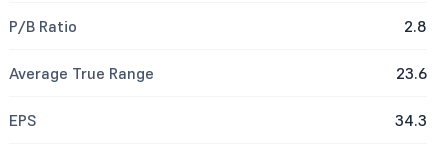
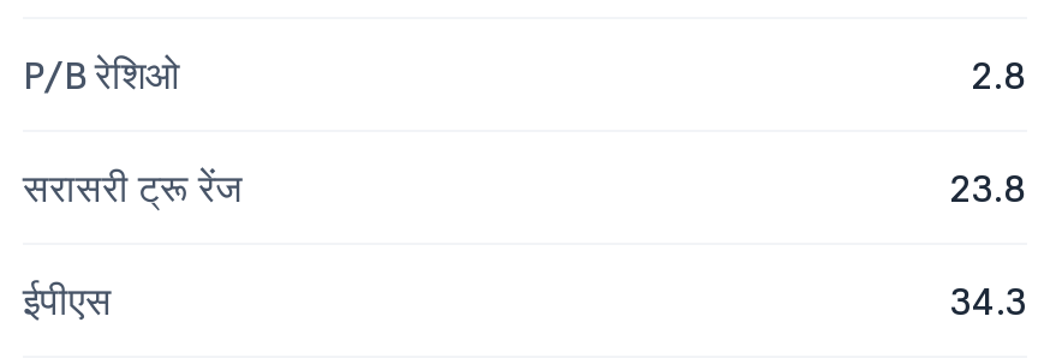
[9,16,77,36] P/B Ratio -> [23,50,179,99] P/B रेशिओ
[9,63,427,83] Average True Range | 23.6 -> [23,163,1027,211] सरासरी ट्रू रेंज | 23.8
[9,110,36,130] EPS -> [23,276,112,324] ईपीएस

